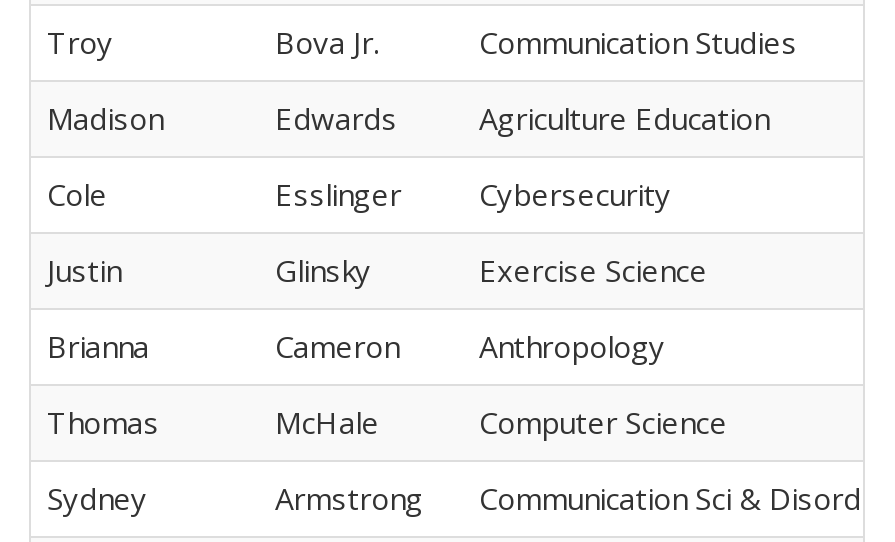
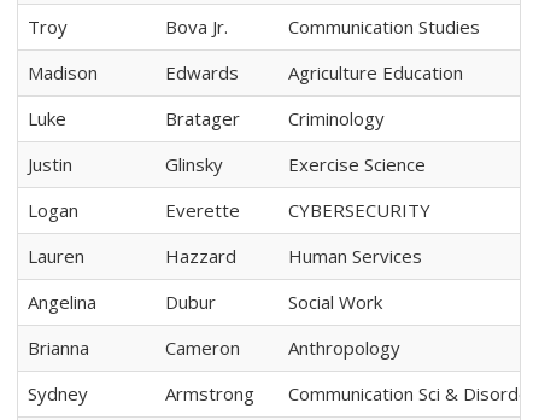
[47,173,671,213] Cole | Esslinger | Cybersecurity -> [28,106,385,130] Luke | Bratager | Criminology
none -> [28,198,430,313] Logan | Everette | CYBERSECURITY | Lauren | Hazzard | Human Services | Angelina | Dubur | Social Work
moved [47,325,665,365] -> [28,335,400,359]: Brianna | Cameron | Anthropology
[47,401,727,441] Thomas | McHale | Computer Science -> none

